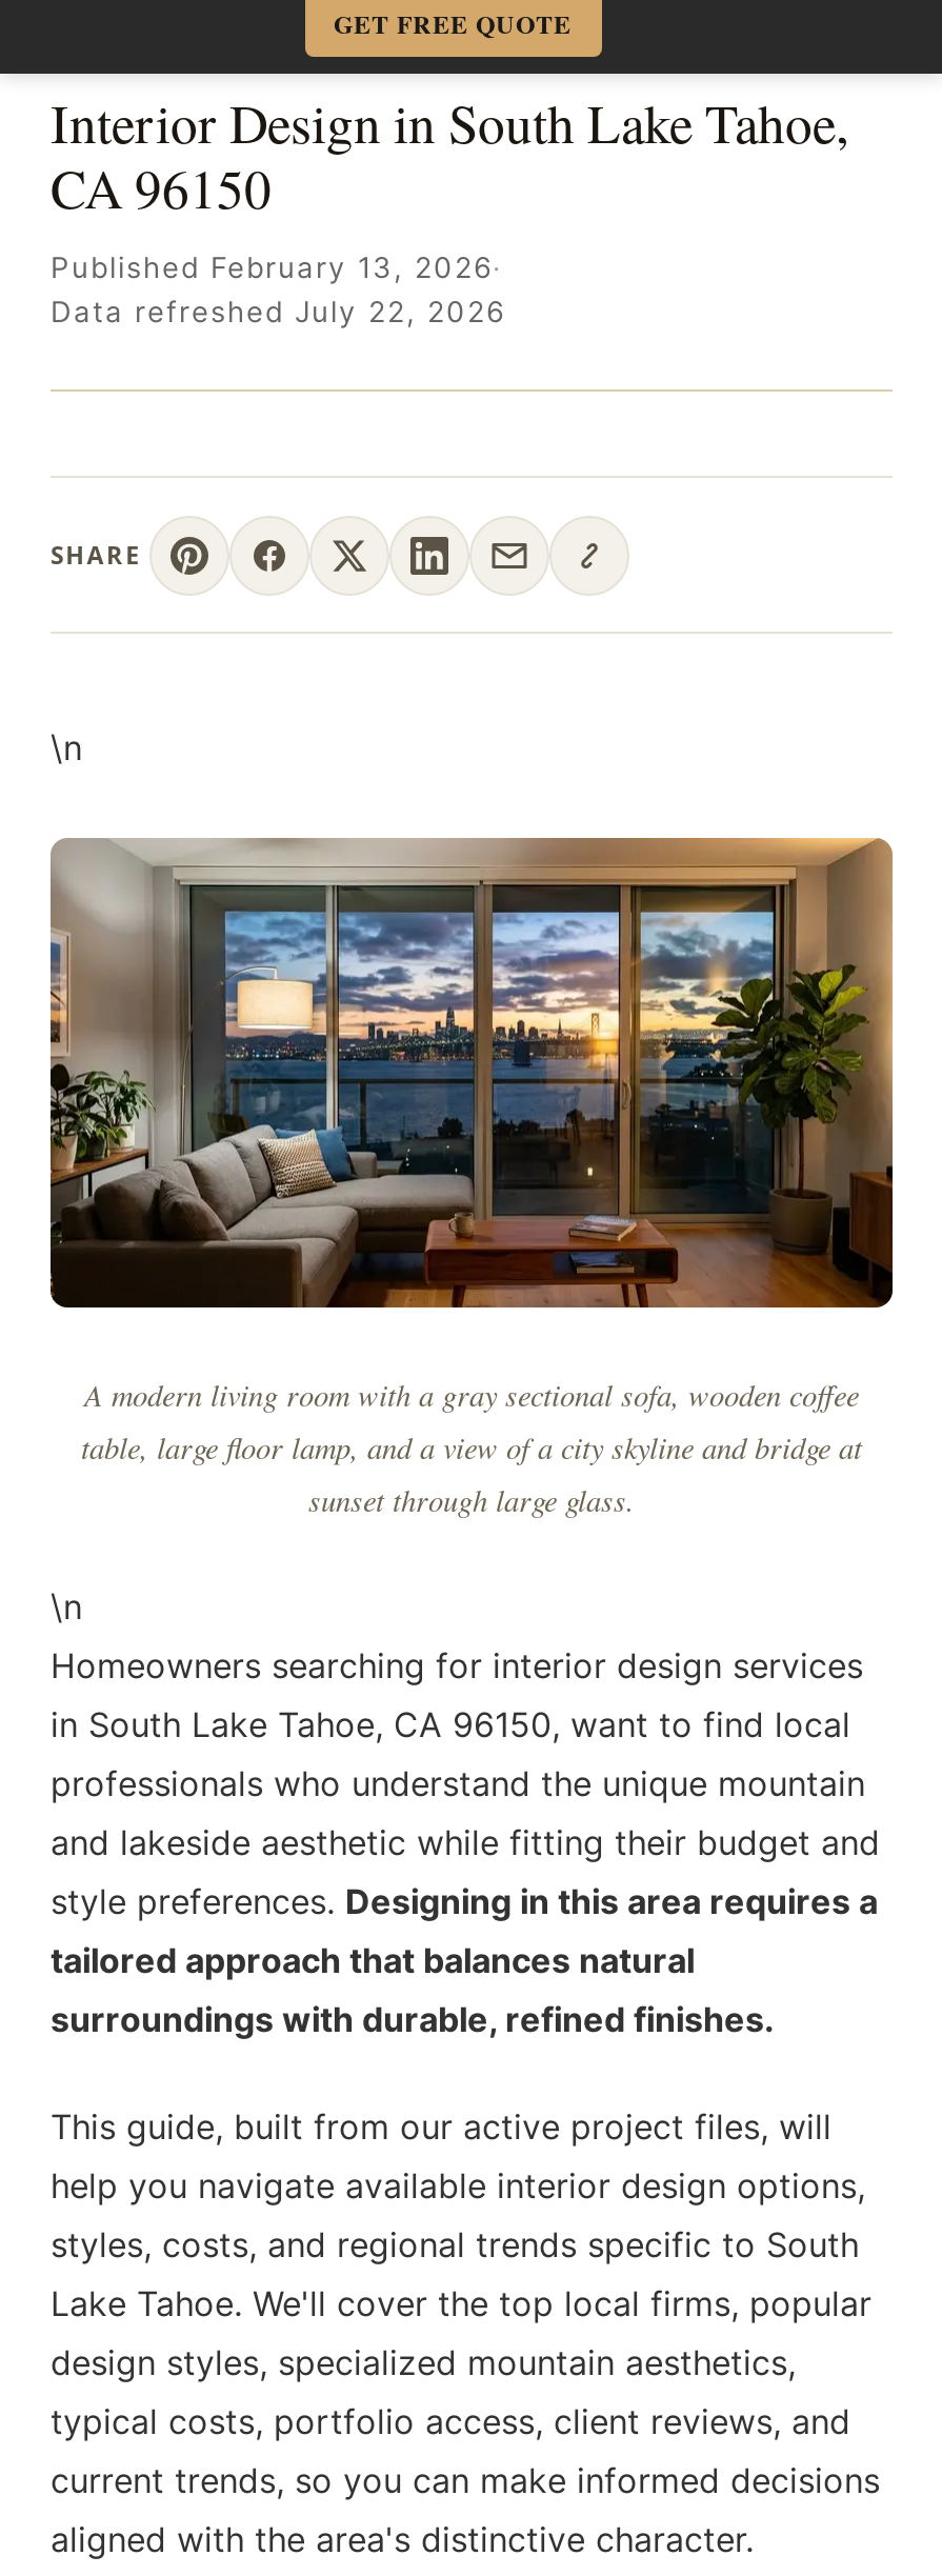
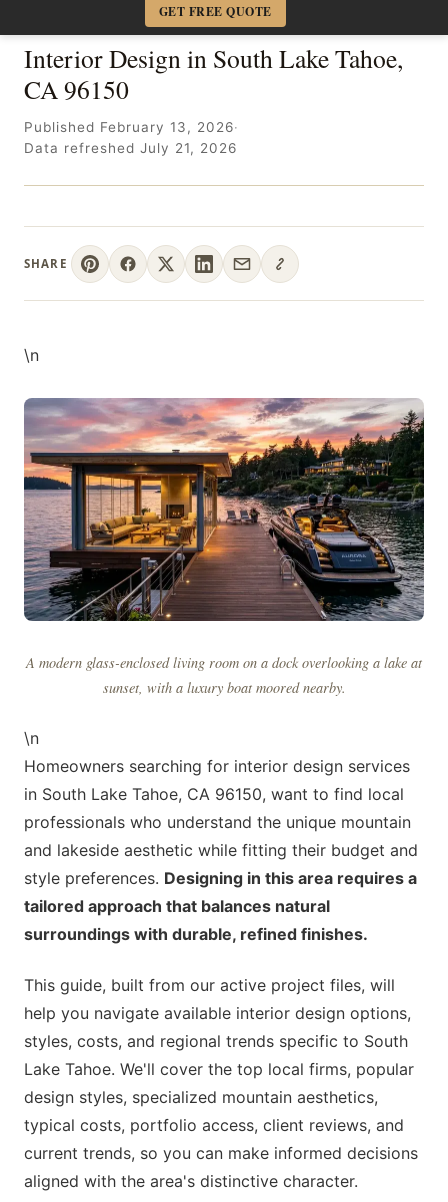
[51,295,505,328] Data refreshed July 22, 2026 -> [24,140,237,156] Data refreshed July 21, 2026
[48,838,895,1521] [image] | A modern living room with a gray sectional sofa, wooden coffee | table, large floor lamp, and a view of a city skyline and bridge at | sunset through large glass. -> [23,398,425,697] [image] | A modern glass-enclosed living room on a dock overlooking a lake at | sunset, with a luxury boat moored nearby.

